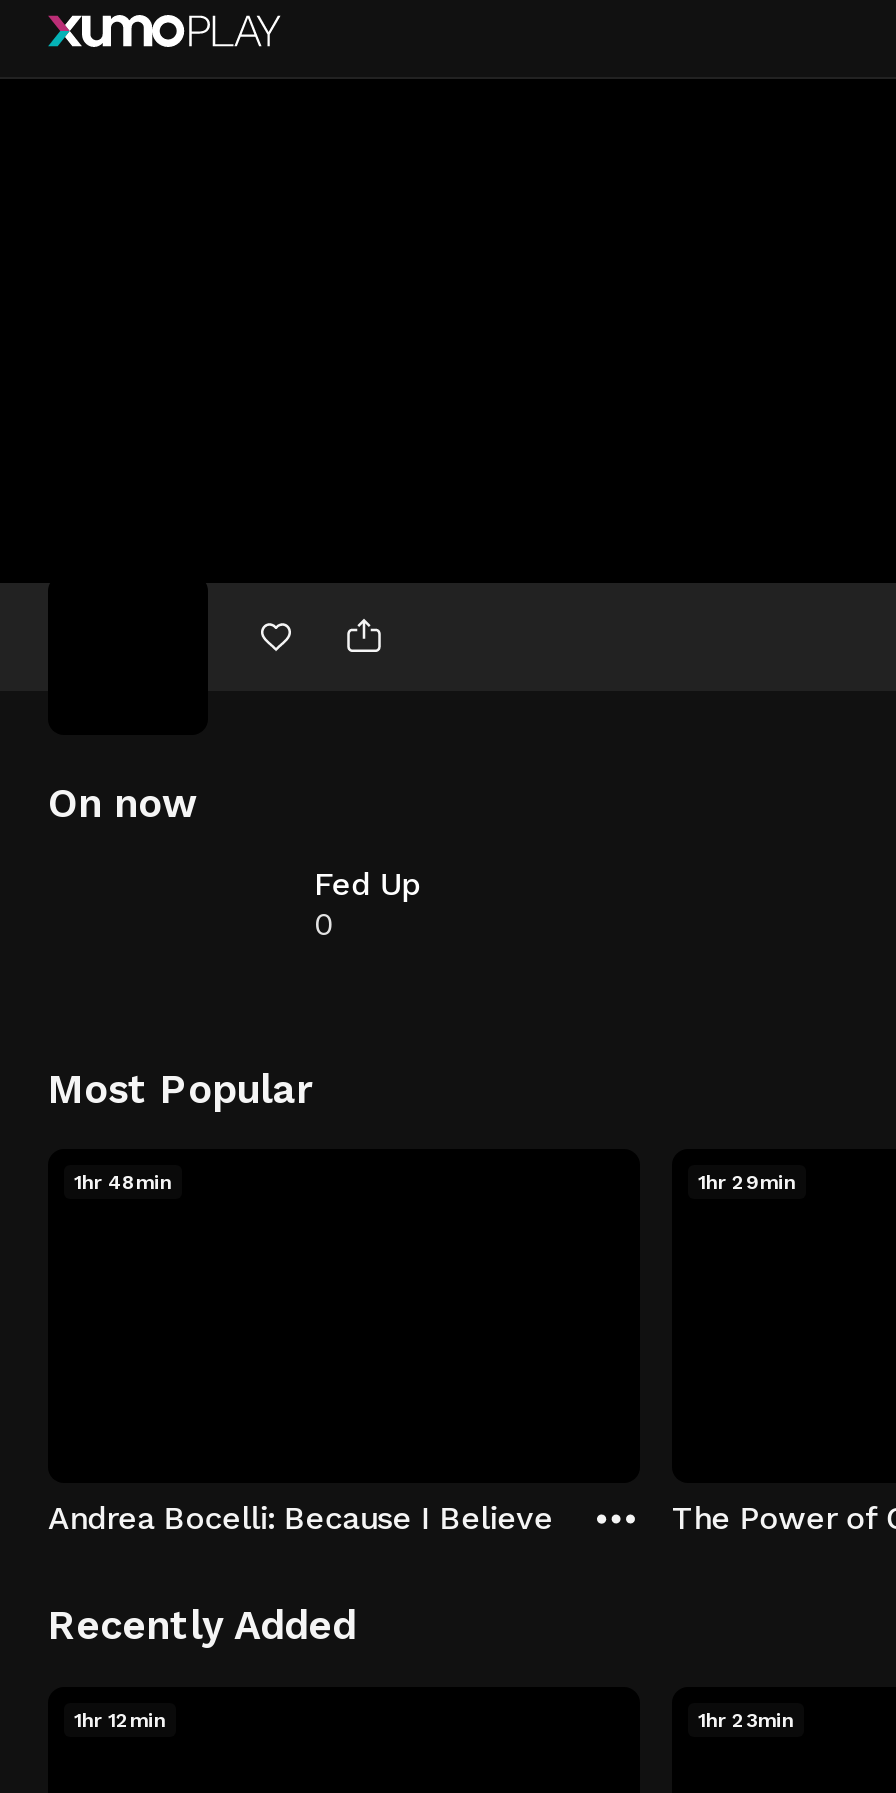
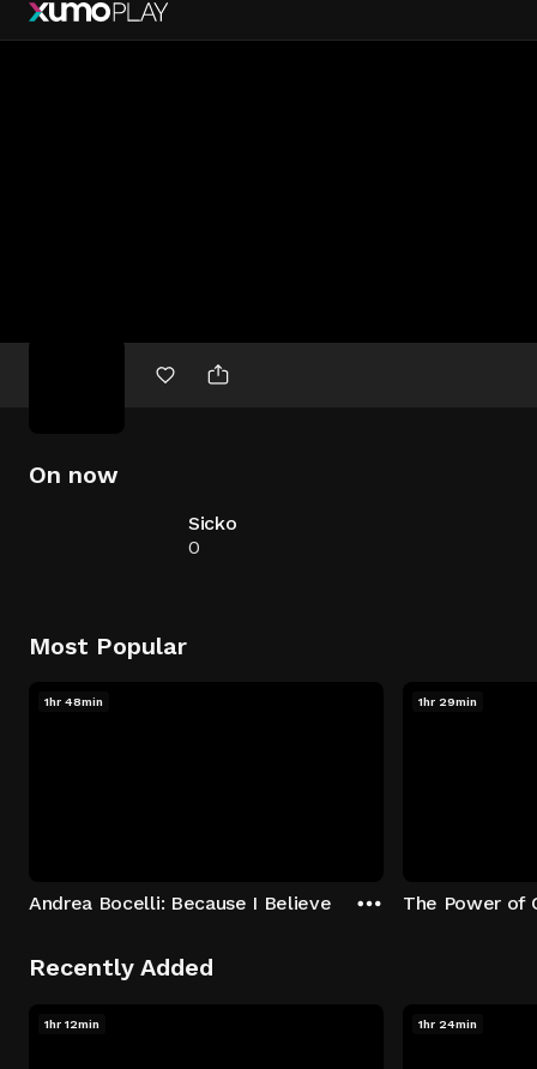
[314,865,420,903] Fed Up -> [188,512,237,534] Sicko
[698,1708,794,1730] 1hr 23min -> [418,1017,477,1030] 1hr 24min

